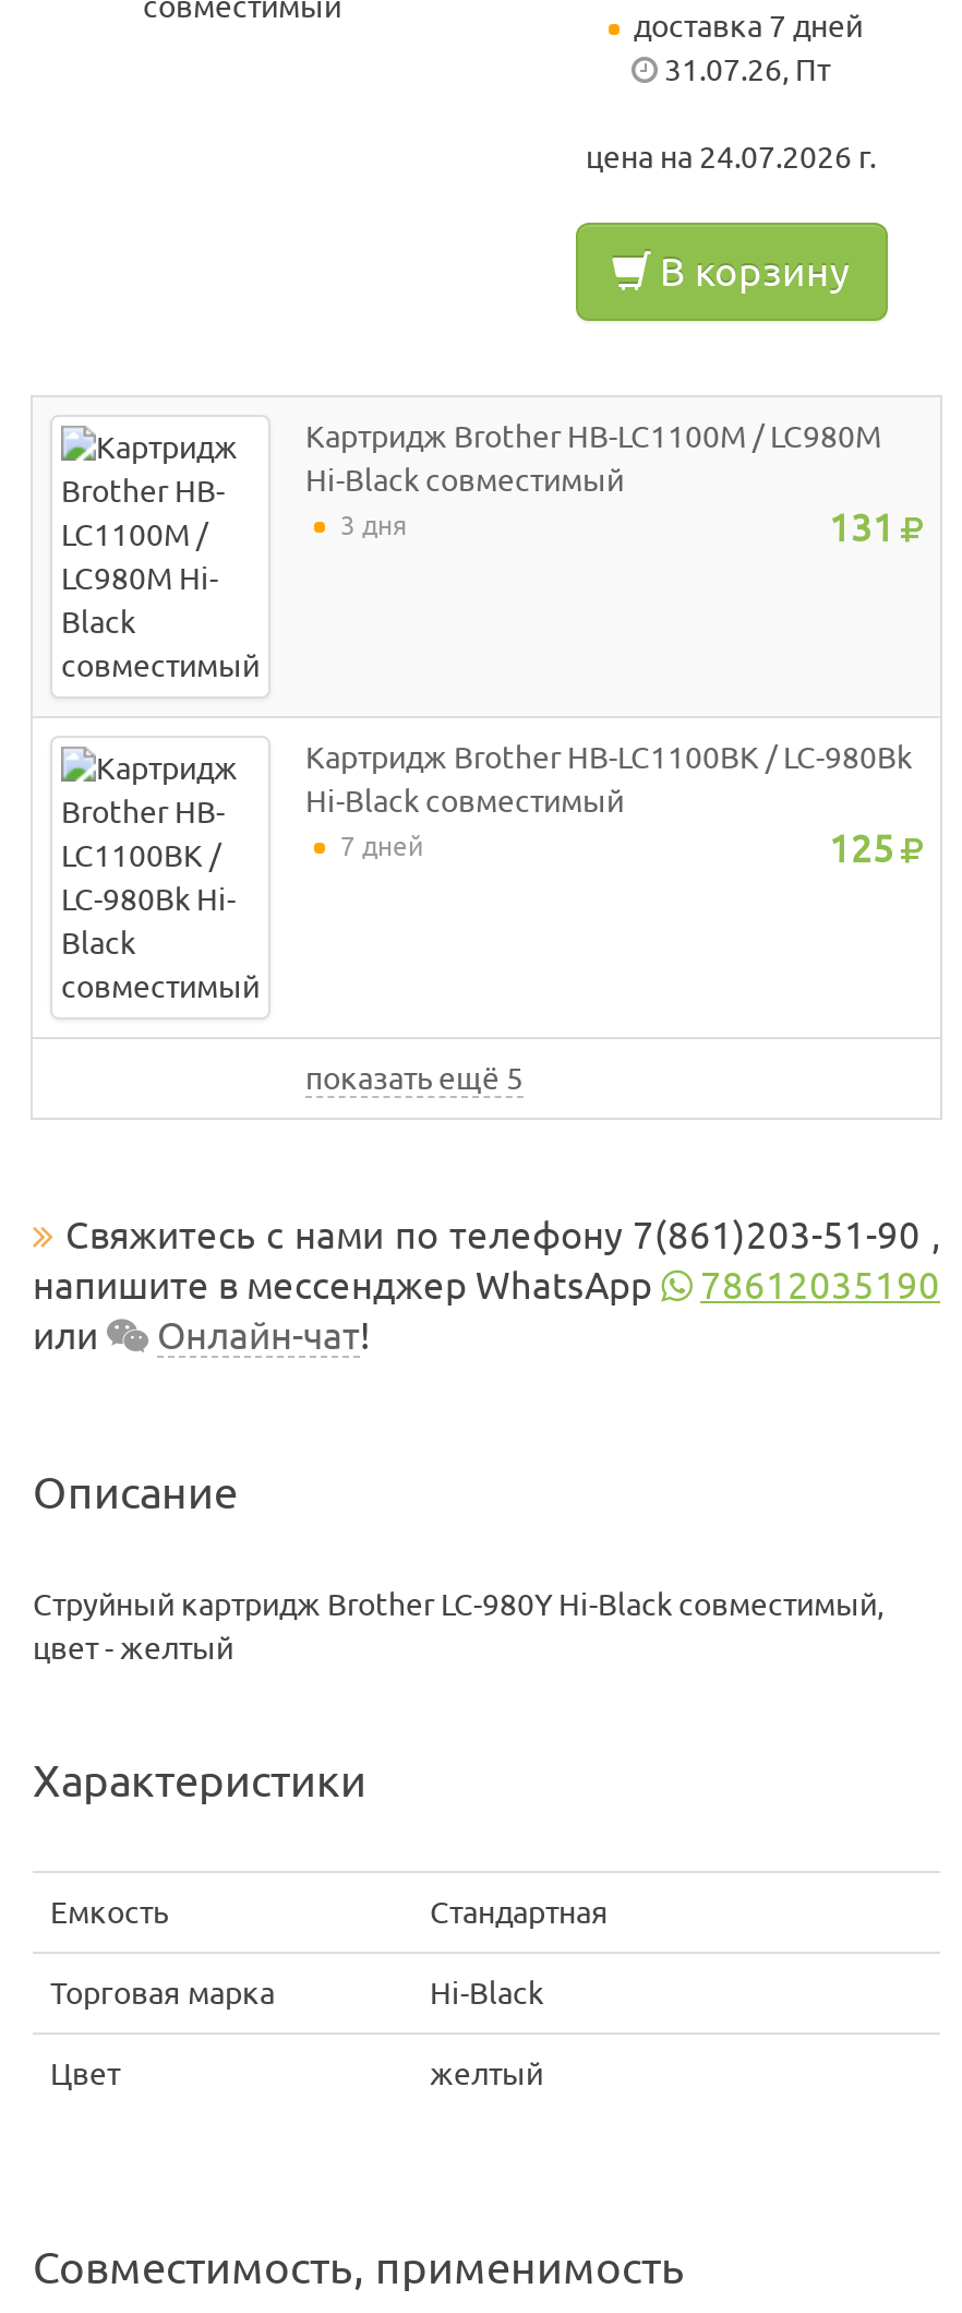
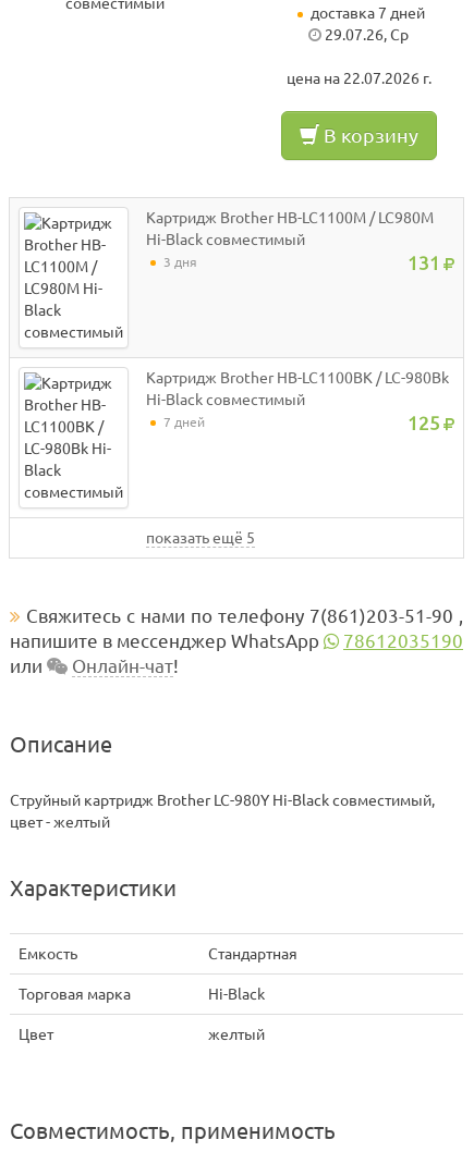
[658,53,830,88] 31.07.26, Пт -> [321,26,409,44] 29.07.26, Ср
[586,140,876,175] цена на 24.07.2026 г. -> [286,70,431,87] цена на 22.07.2026 г.

